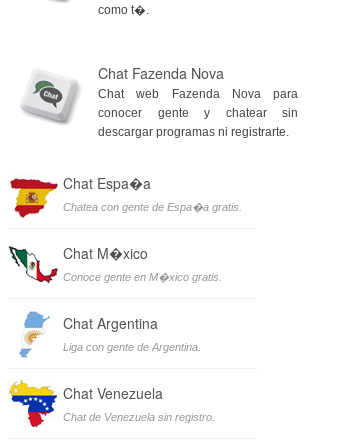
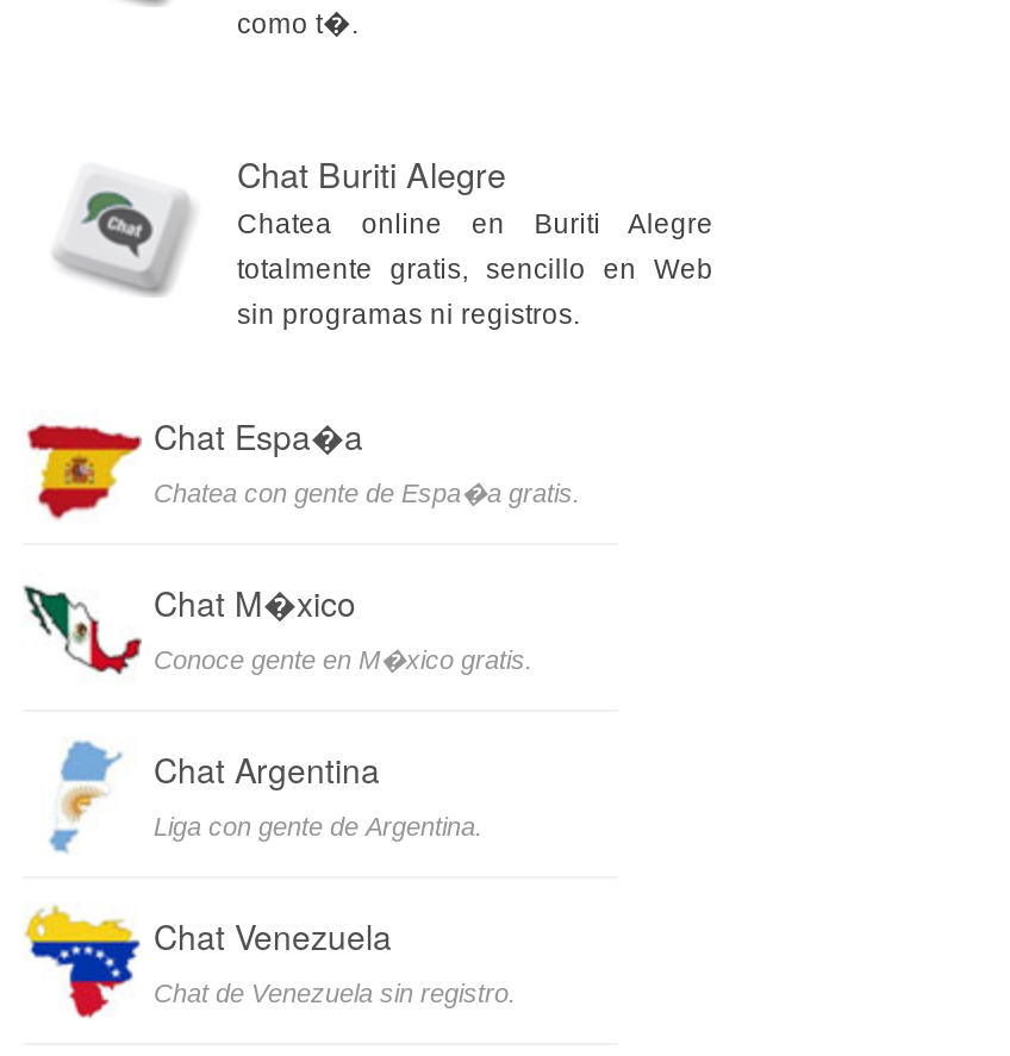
[98,63,298,100] Chat Fazenda Nova | Chat web Fazenda Nova para -> [237,150,713,238] Chat Buriti Alegre | Chatea online en Buriti Alegre
[98,106,298,119] conocer gente y chatear sin -> [237,252,713,283] totalmente gratis, sencillo en Web
[98,125,289,138] descargar programas ni registrarte. -> [237,298,580,329] sin programas ni registros.

